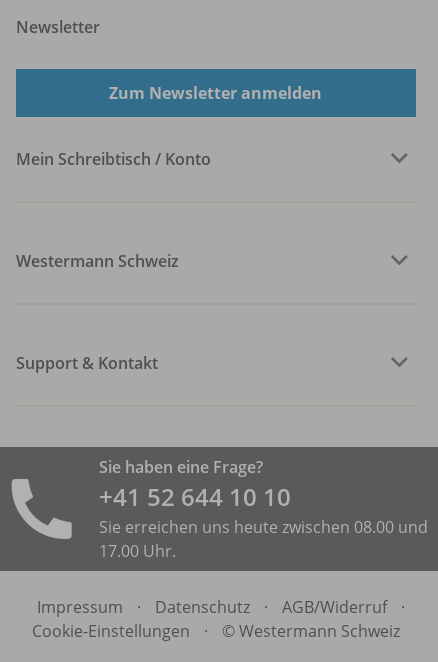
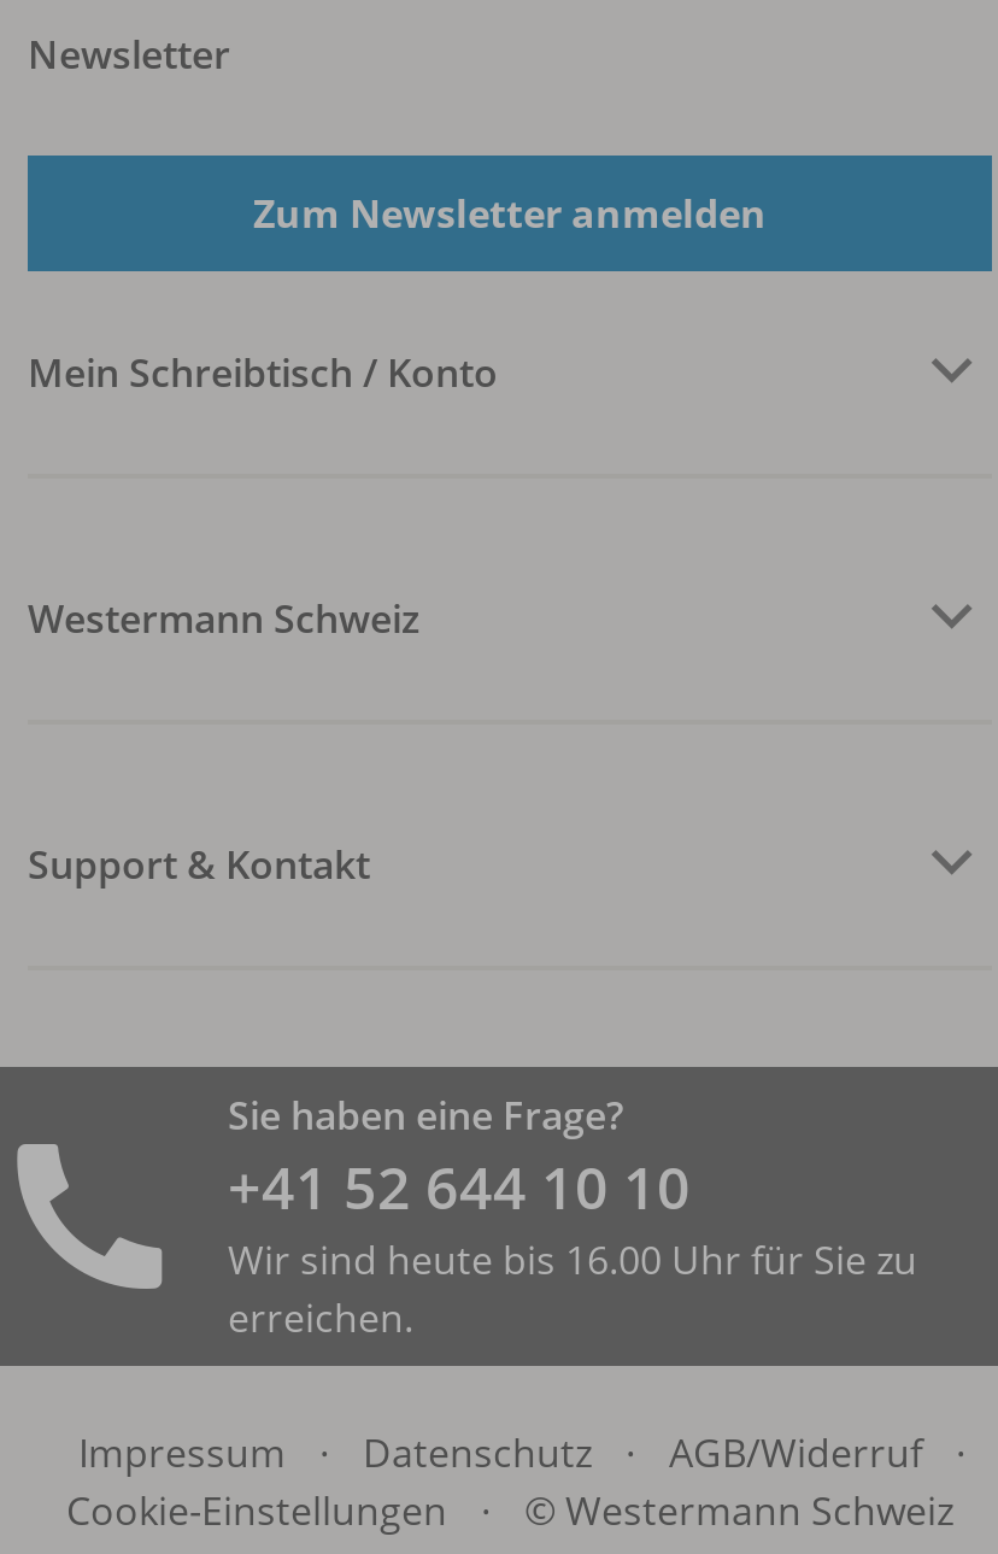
[99,516,428,562] Sie erreichen uns heute zwischen 08.00 und | 17.00 Uhr. -> [228,1233,917,1344] Wir sind heute bis 16.00 Uhr für Sie zu | erreichen.

